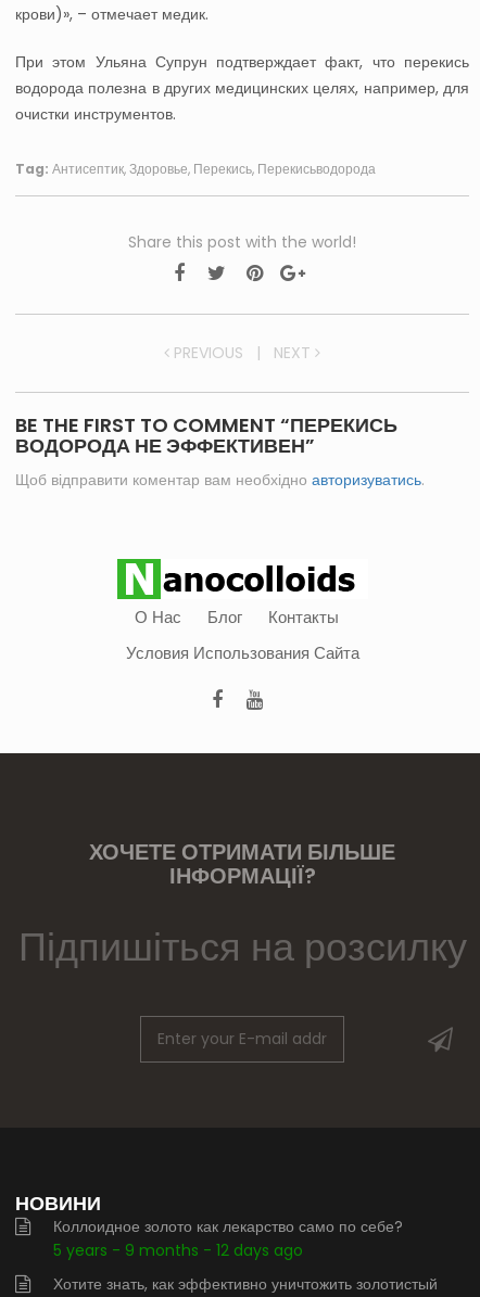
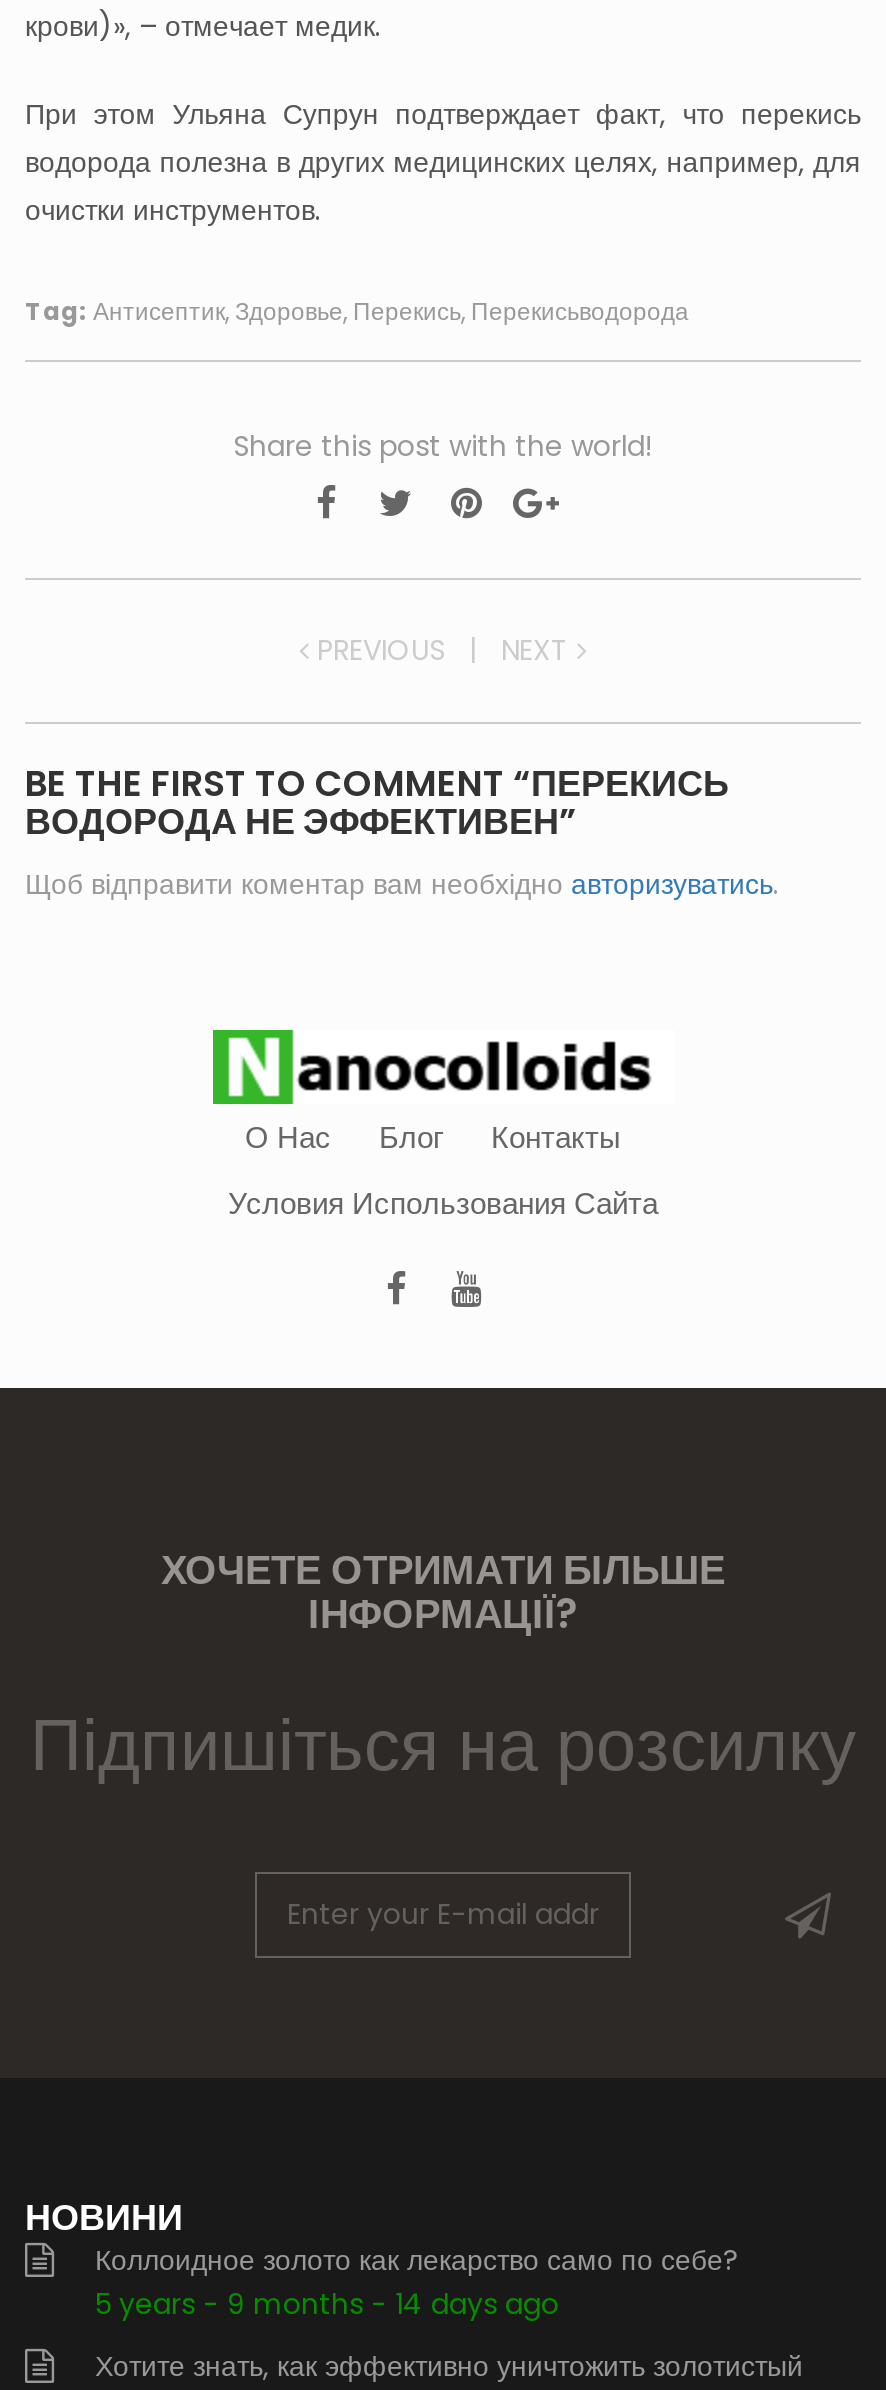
[53,1239,303,1261] 5 years - 9 months - 12 days ago -> [95,2284,559,2324] 5 years - 9 months - 14 days ago

